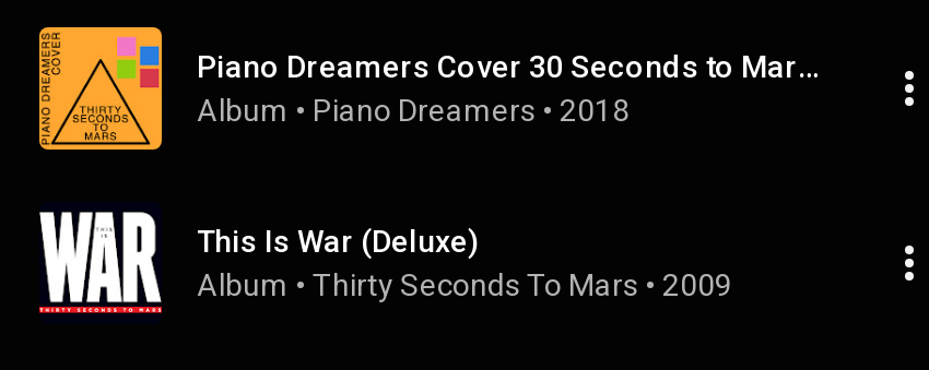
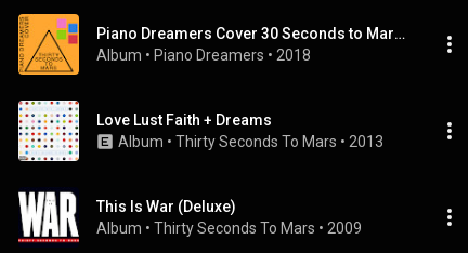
none -> [17,99,383,162] [image] | Love Lust Faith + Dreams | Album • Thirty Seconds To Mars • 2013

